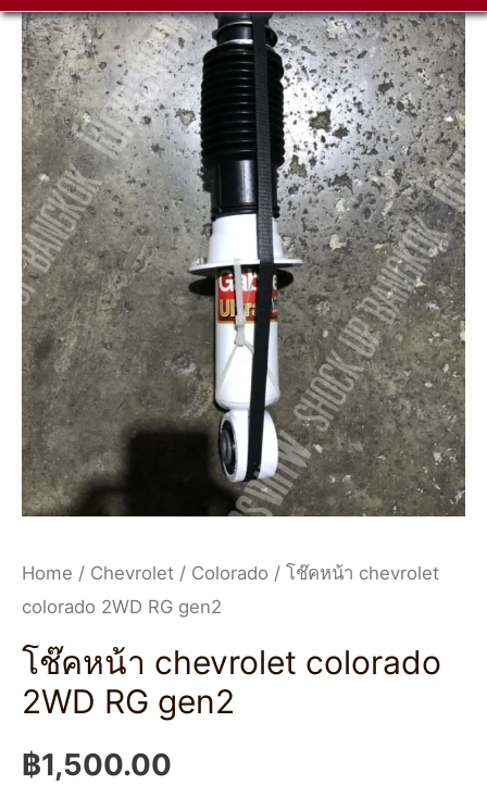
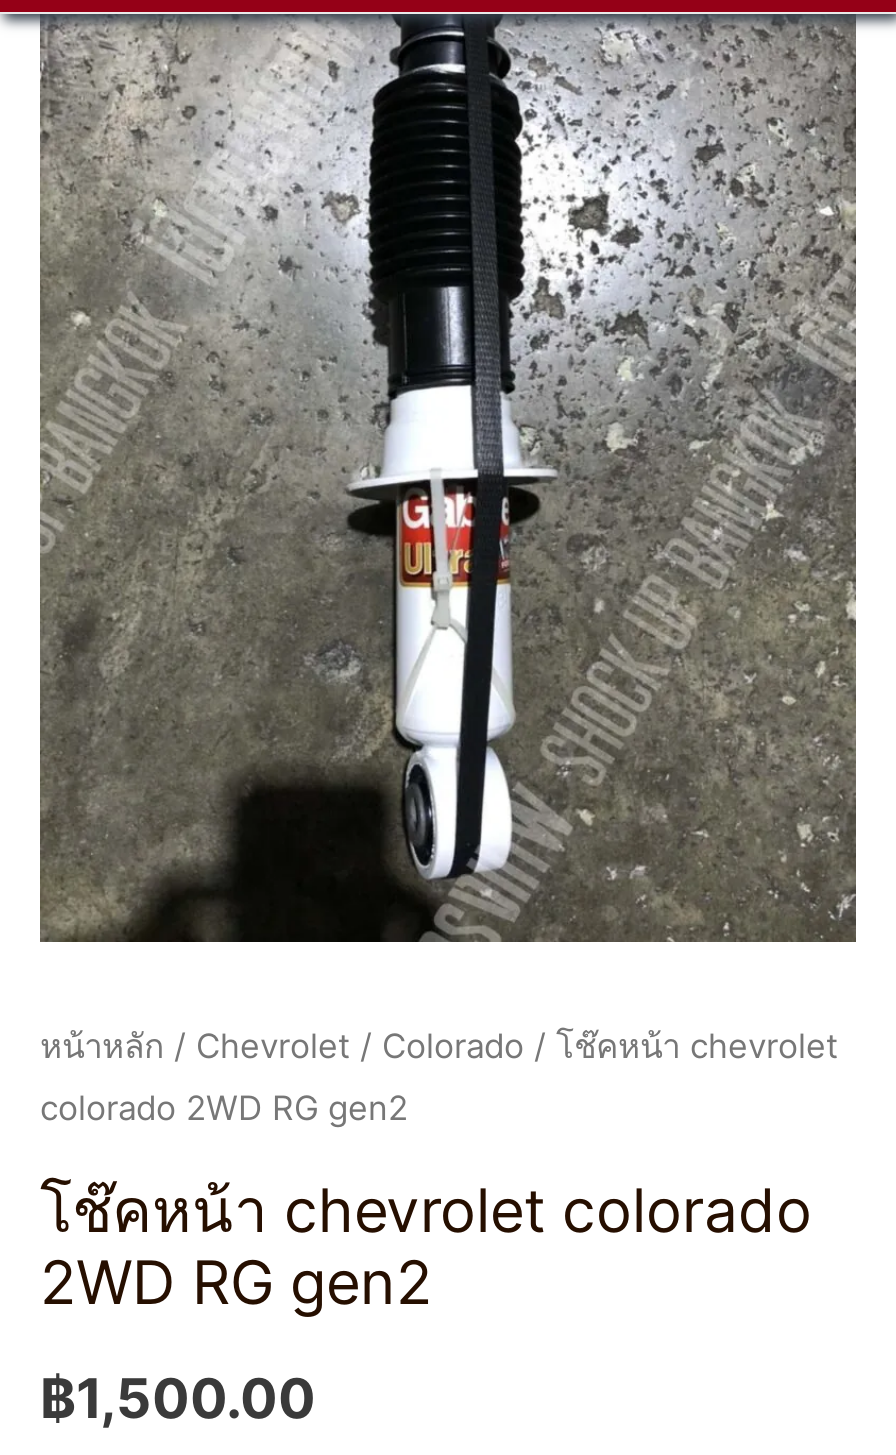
[22,562,439,584] Home / Chevrolet / Colorado / โช๊คหน้า chevrolet -> [40,1026,838,1066] หน้าหลัก/ Chevrolet / Colorado / โช๊คหน้า chevrolet

